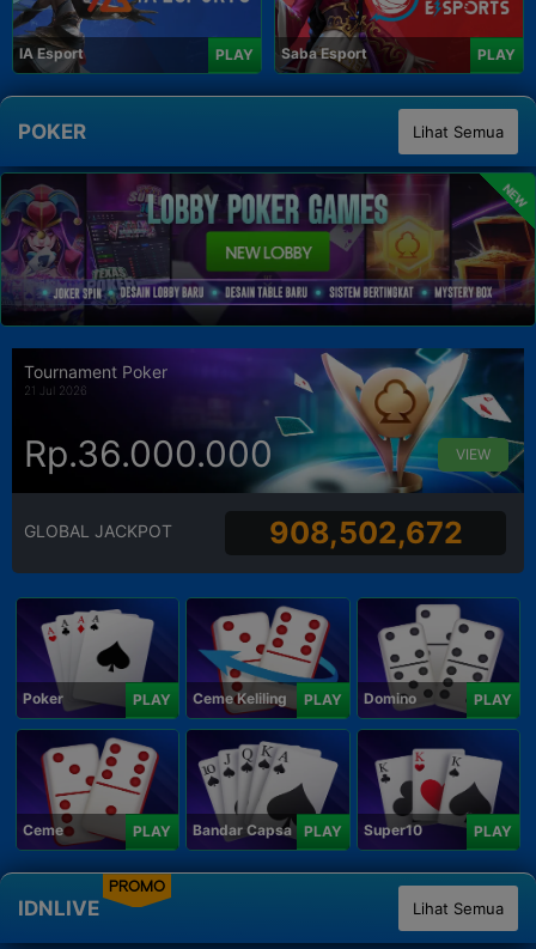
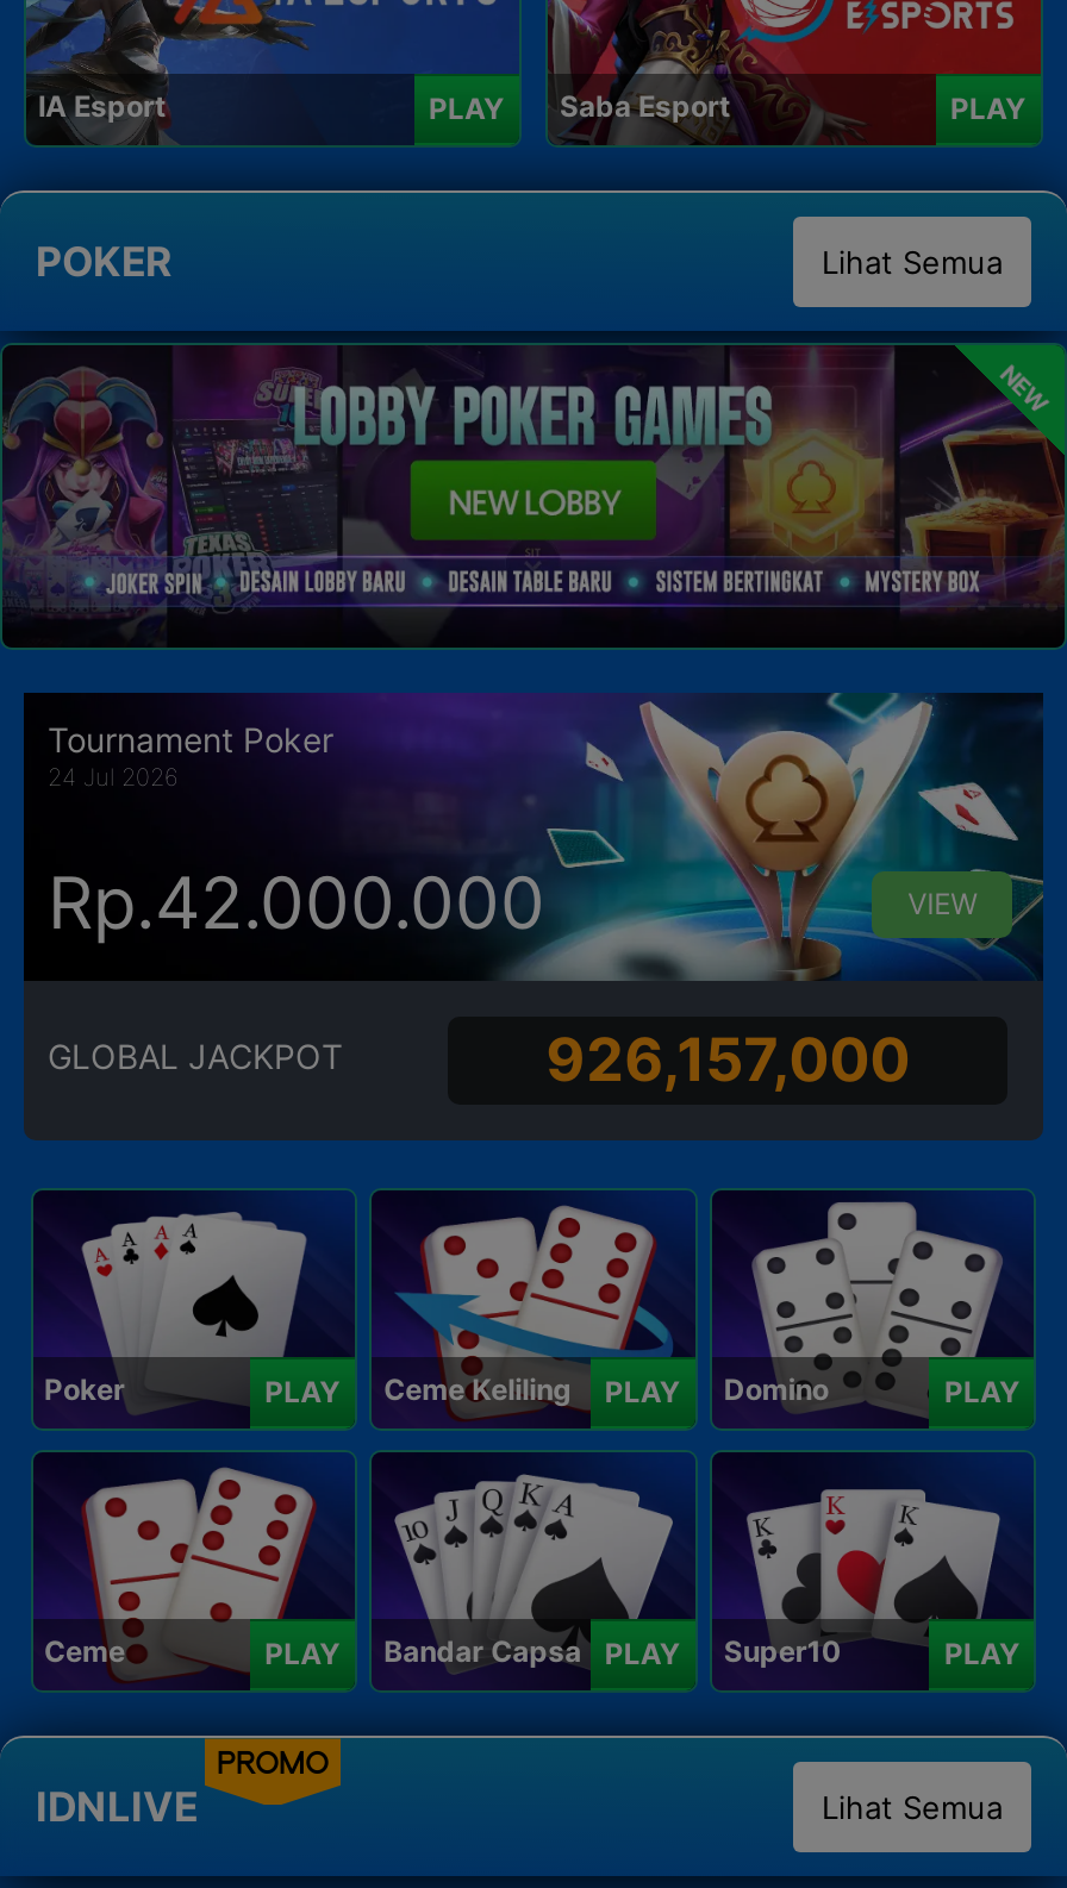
[24,383,87,397] 21 Jul 2026 -> [48,762,179,791] 24 Jul 2026
[24,432,273,475] Rp.36.000.000 -> [48,859,545,945] Rp.42.000.000
[269,515,463,551] 908,502,672 -> [546,1024,910,1096] 926,157,000

